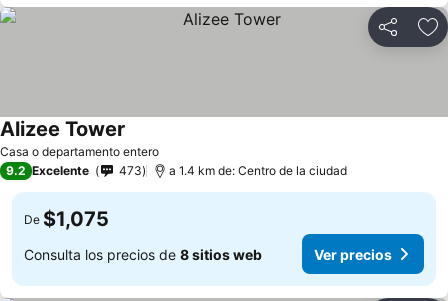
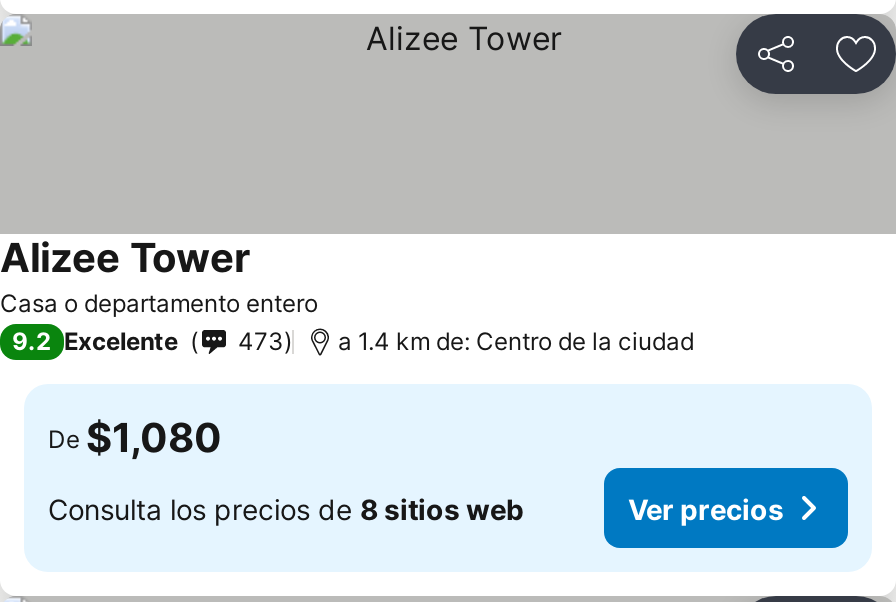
[24,207,109,231] De $1,075 -> [48,414,222,462] De $1,080

